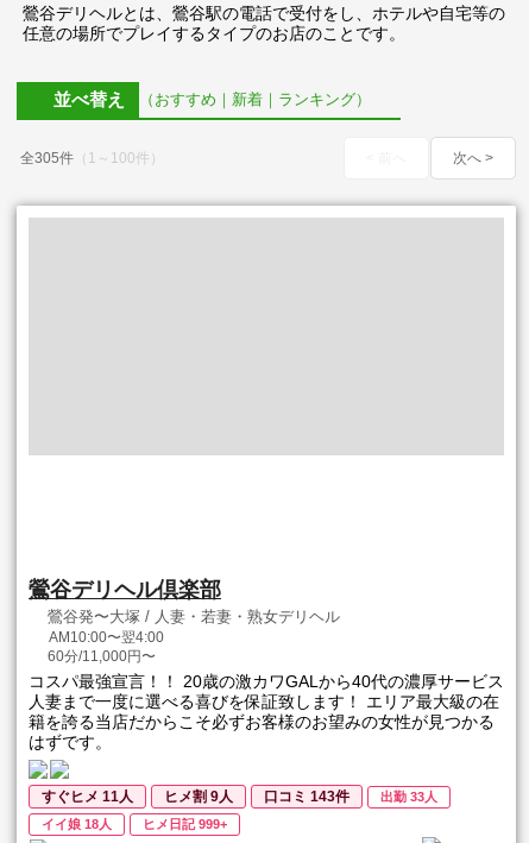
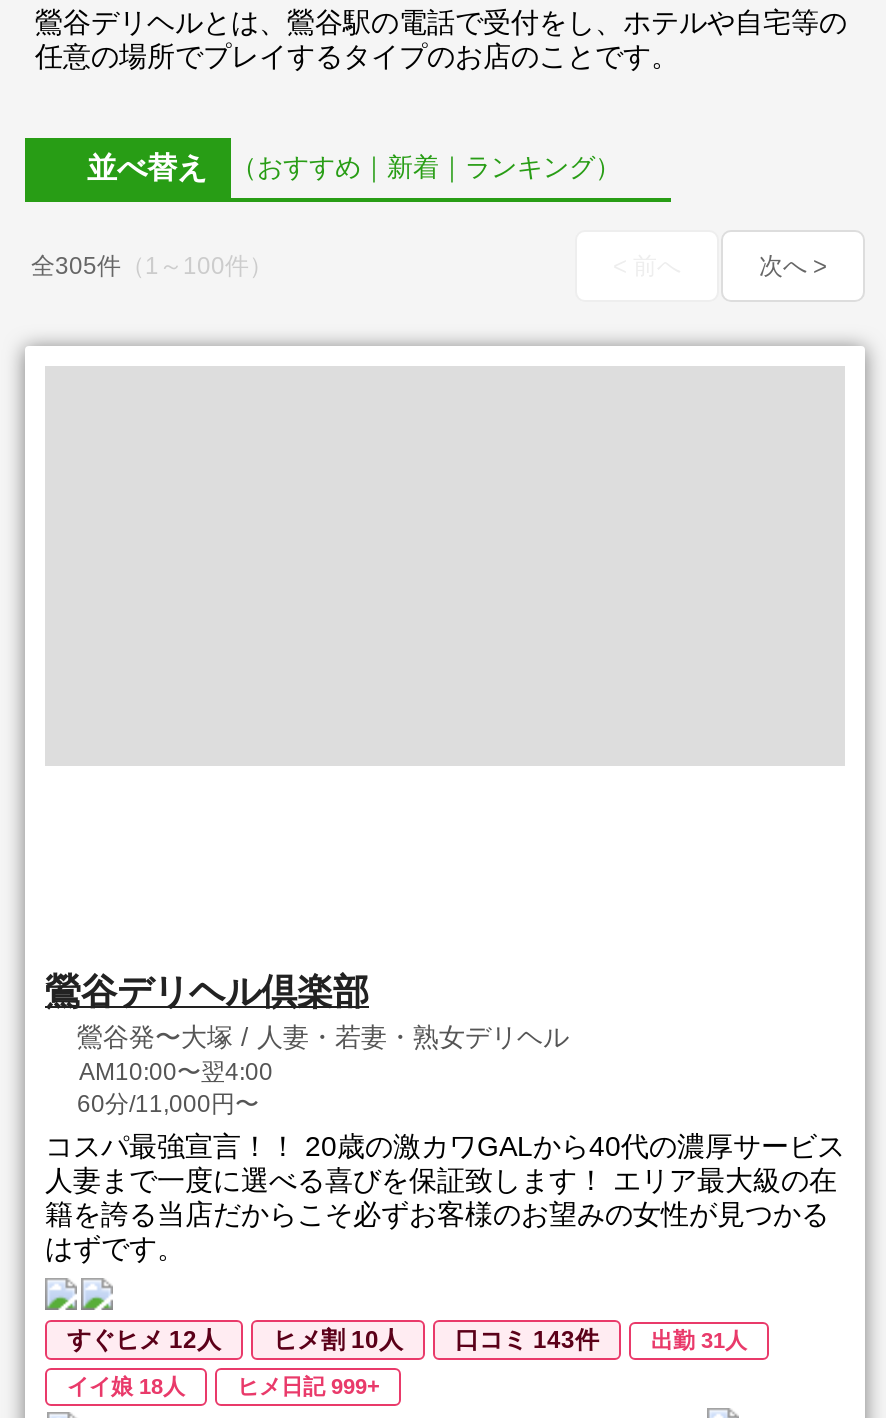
[42,788,133,805] すぐヒメ 11人 -> [67,1326,221,1354] すぐヒメ 12人
[164,788,233,805] ヒメ割 9人 -> [273,1326,403,1354] ヒメ割 10人
[380,789,437,804] 出勤 33人 -> [651,1328,747,1352] 出勤 31人

